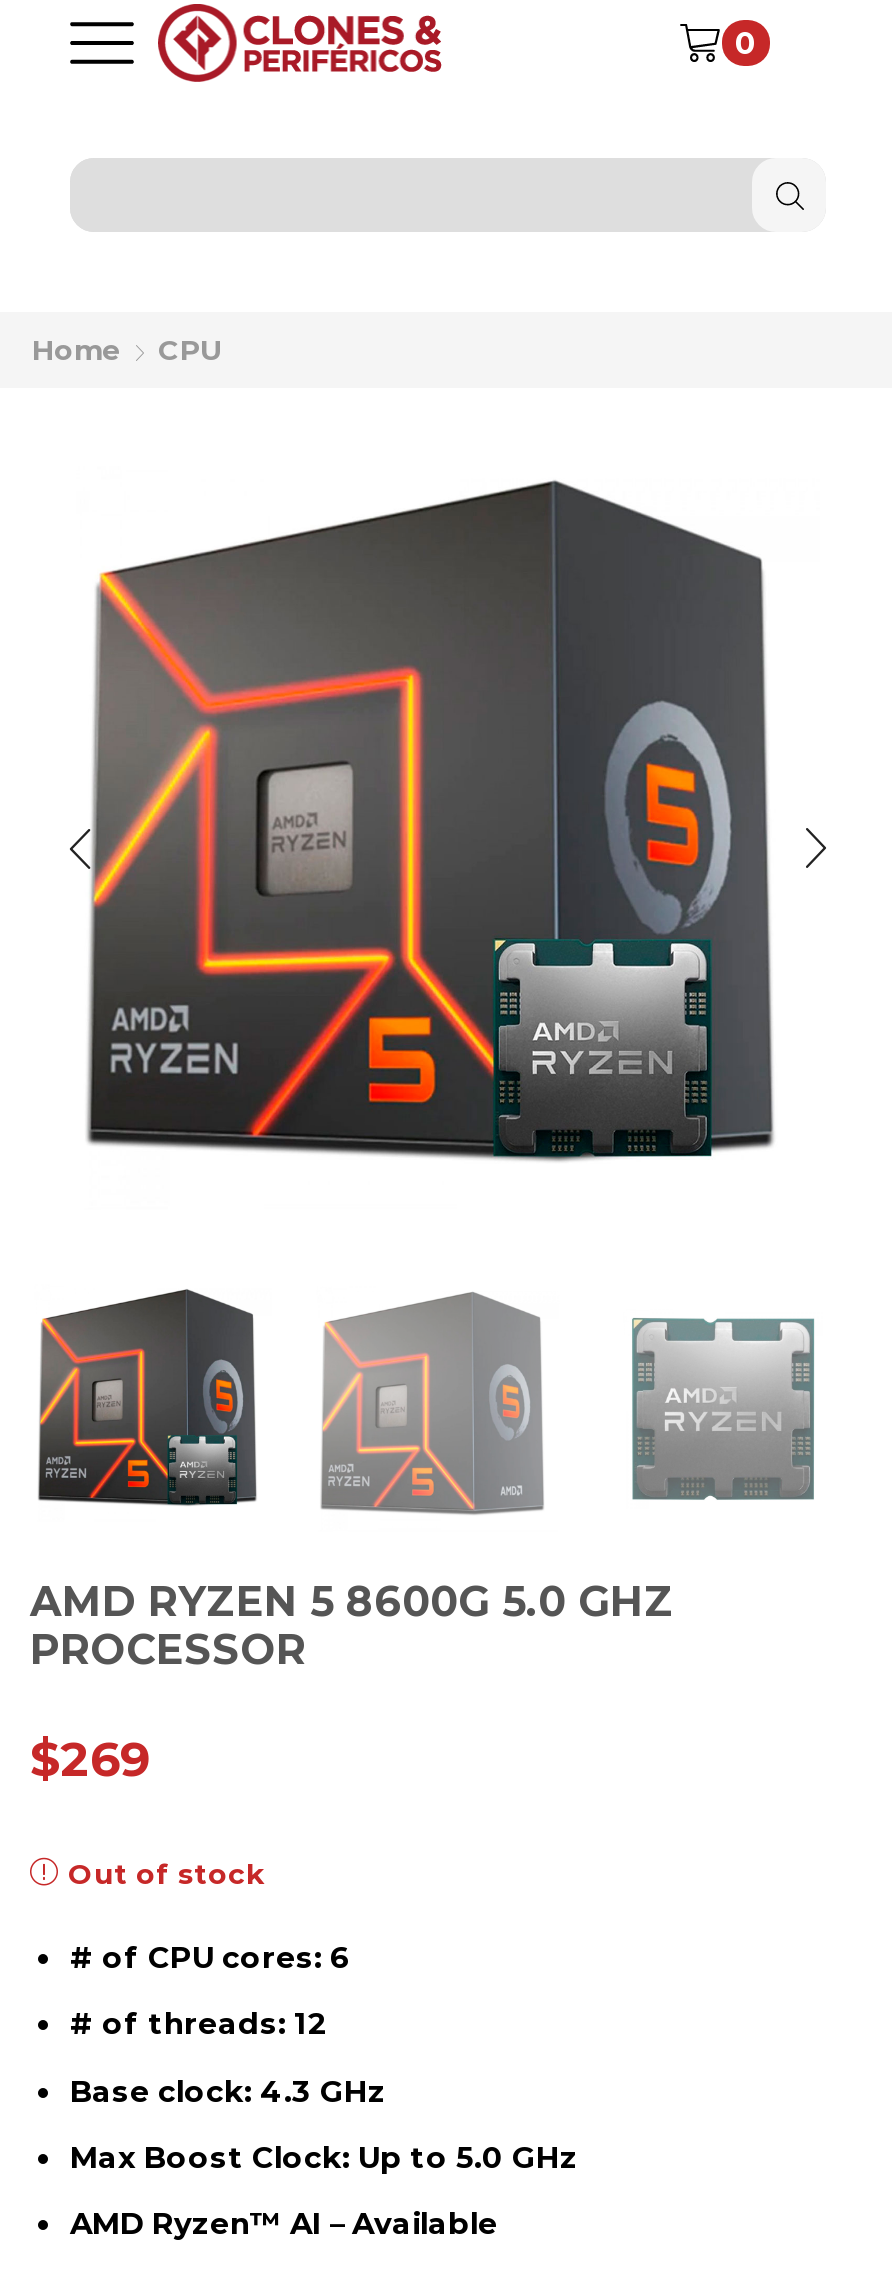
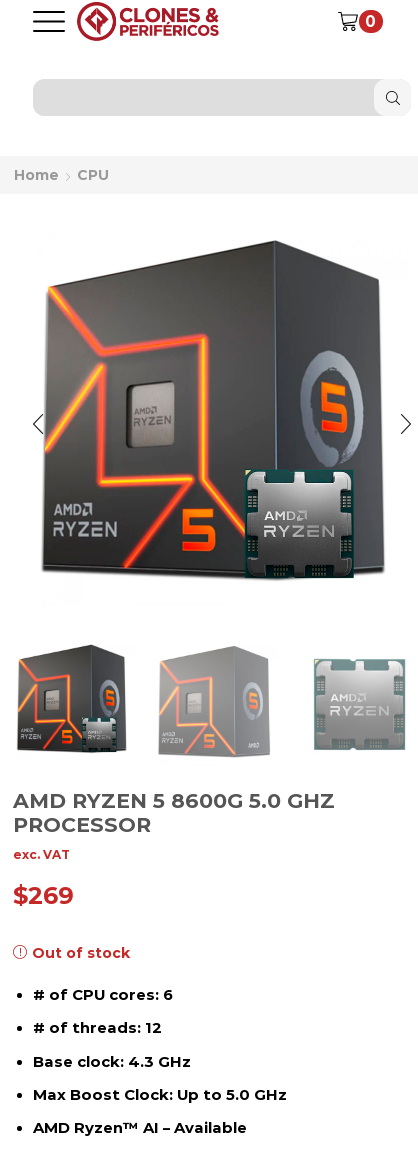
none -> [13,847,70,862] exc. VAT

